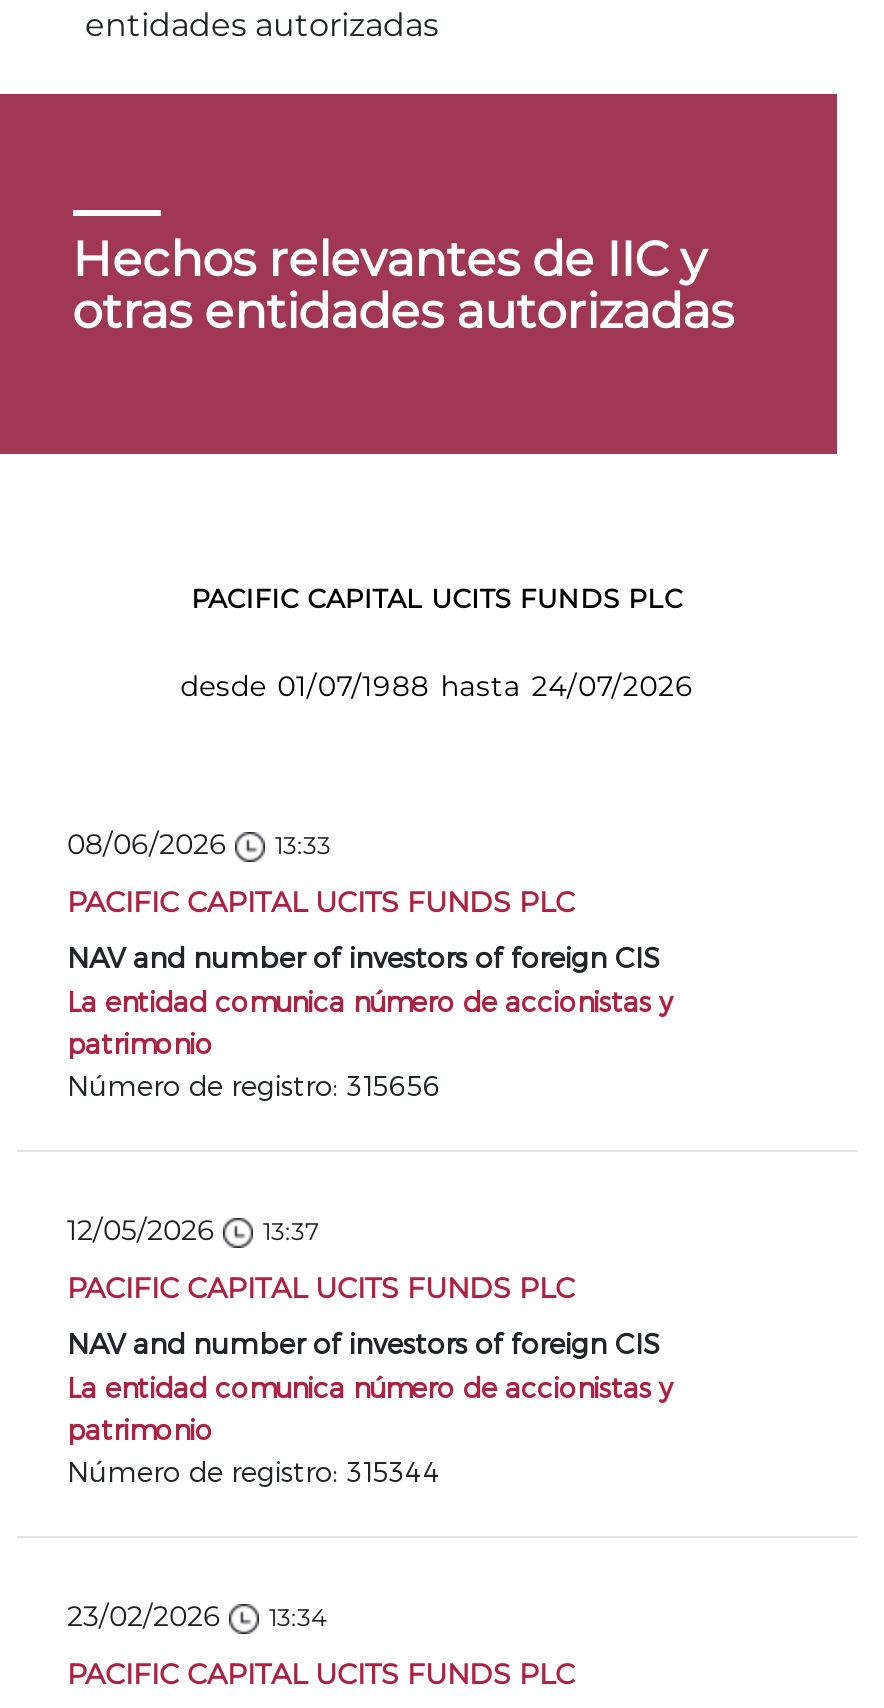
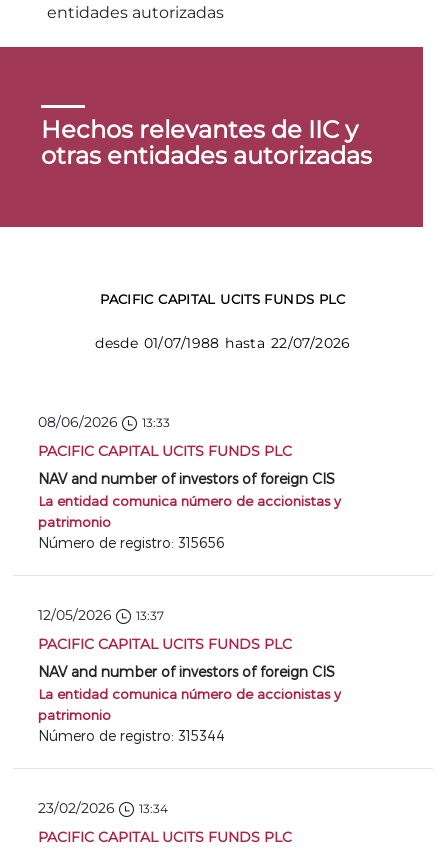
[180,668,694,704] desde 01/07/1988 hasta 24/07/2026 -> [95,334,351,352] desde 01/07/1988 hasta 22/07/2026

